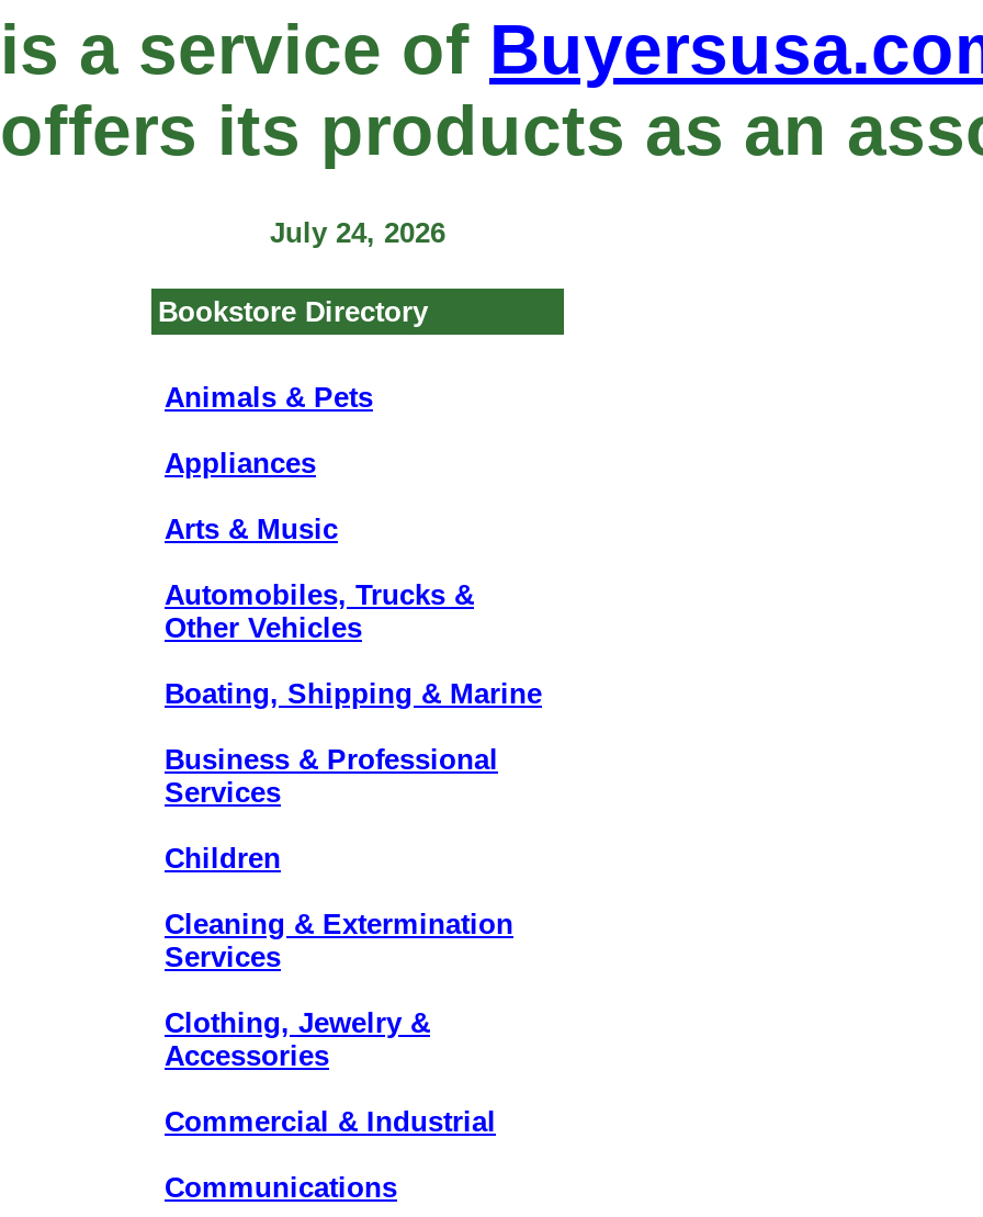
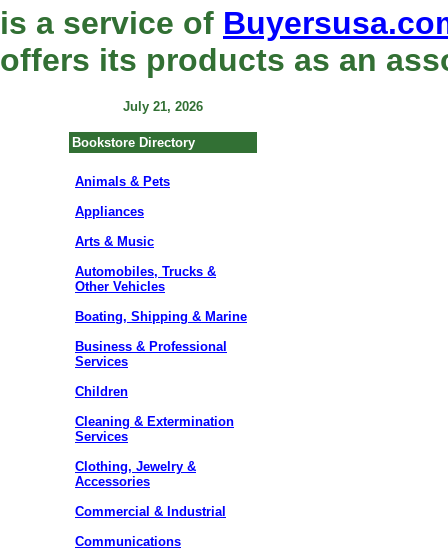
[270,215,445,248] July 24, 2026 -> [123,99,203,114] July 21, 2026

